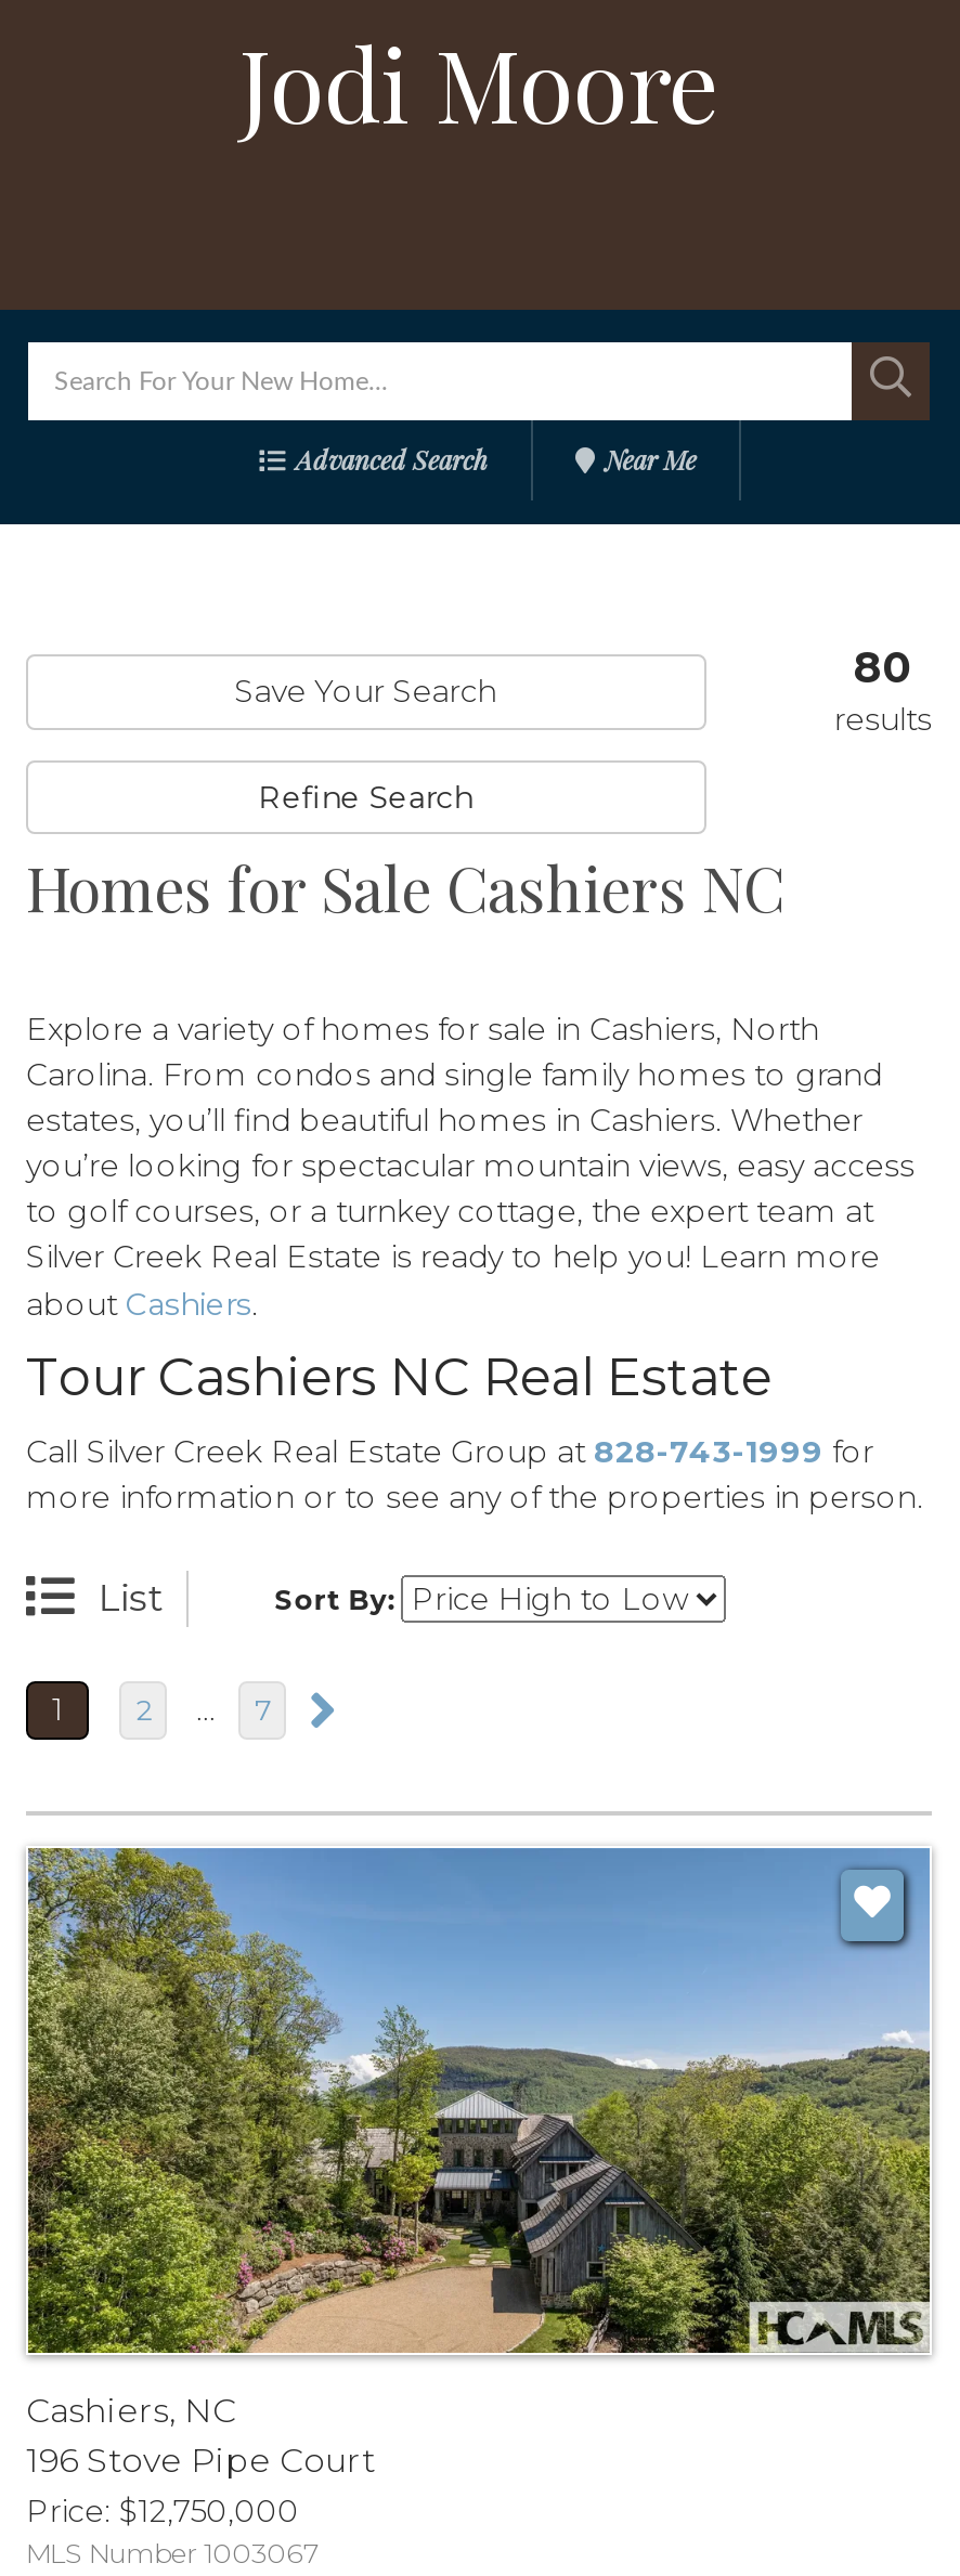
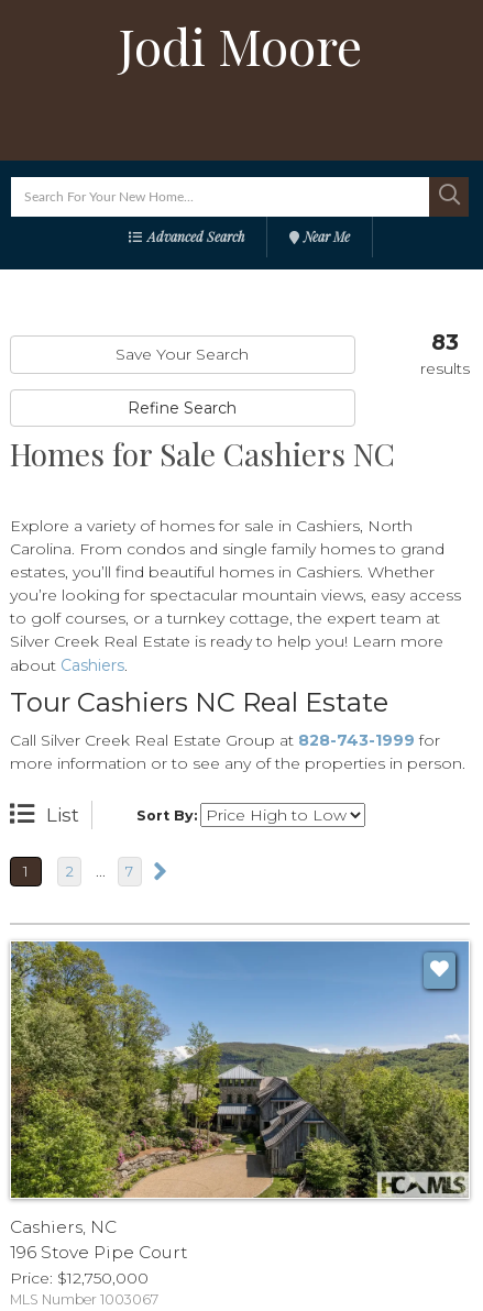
[854,641,912,693] 80 -> [431,329,459,355] 83

